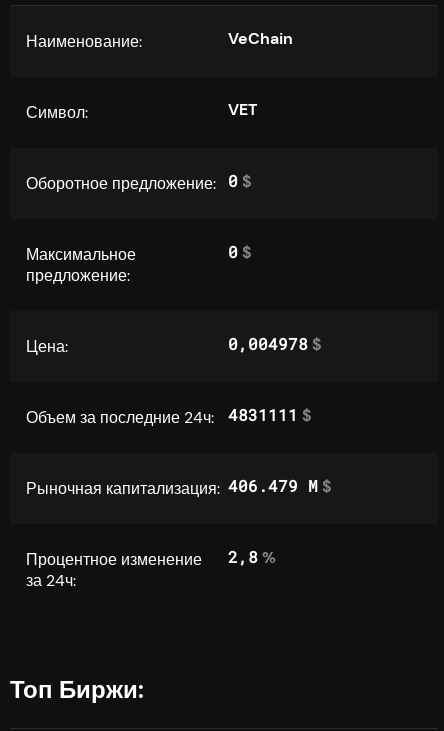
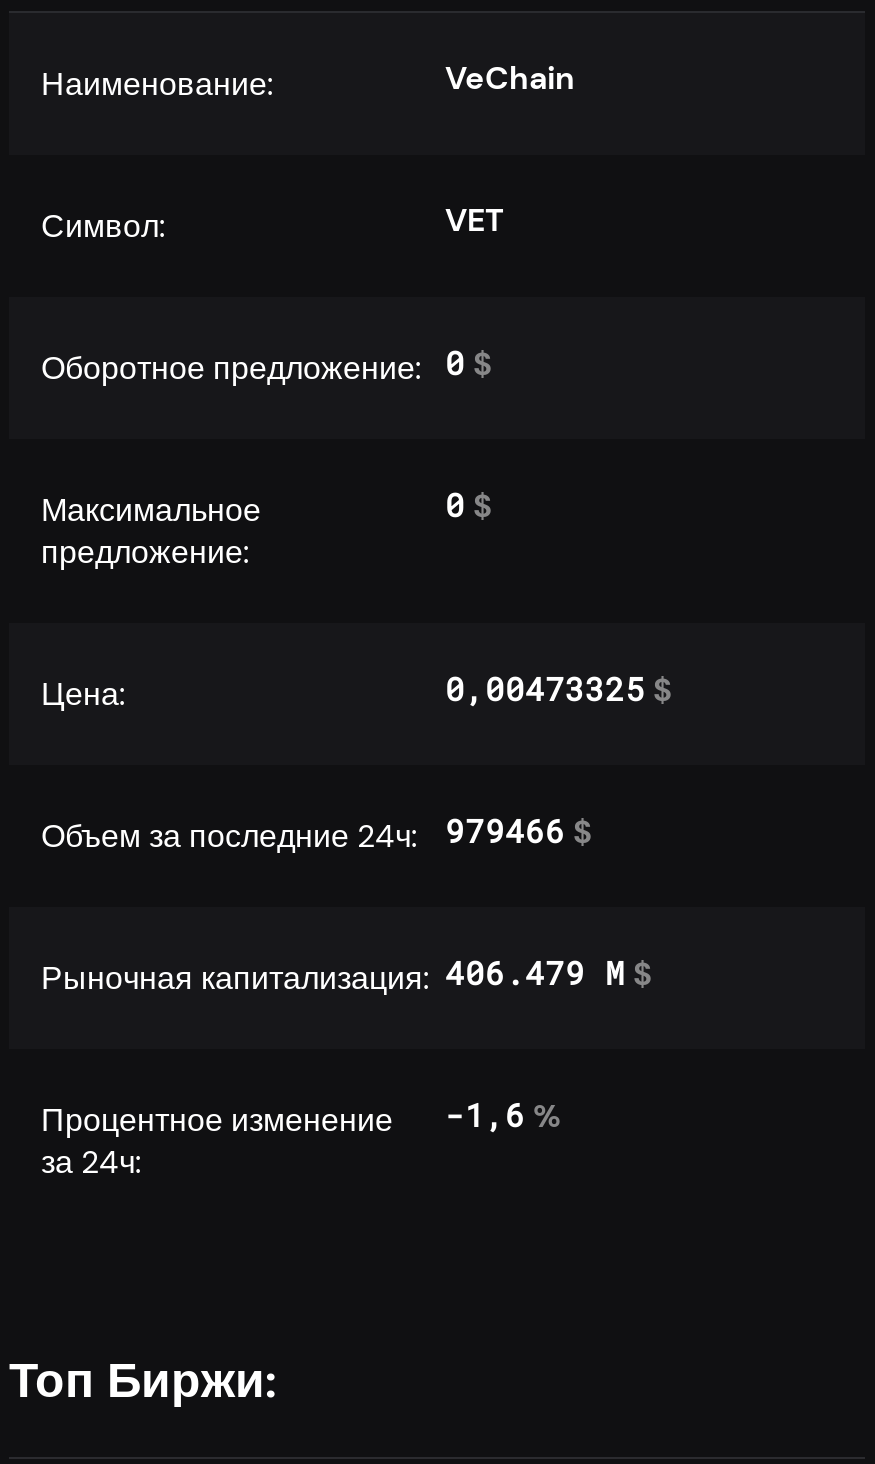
[228,333,322,355] 0,004978 $ -> [445,667,673,711] 0,00473325 $
[26,404,312,428] Объем за последние 24ч: 4831111 $ -> [41,809,593,857] Объем за последние 24ч: 979466 $
[26,546,276,570] Процентное изменение 2,8 % -> [41,1093,561,1141] Процентное изменение -1,6 %

